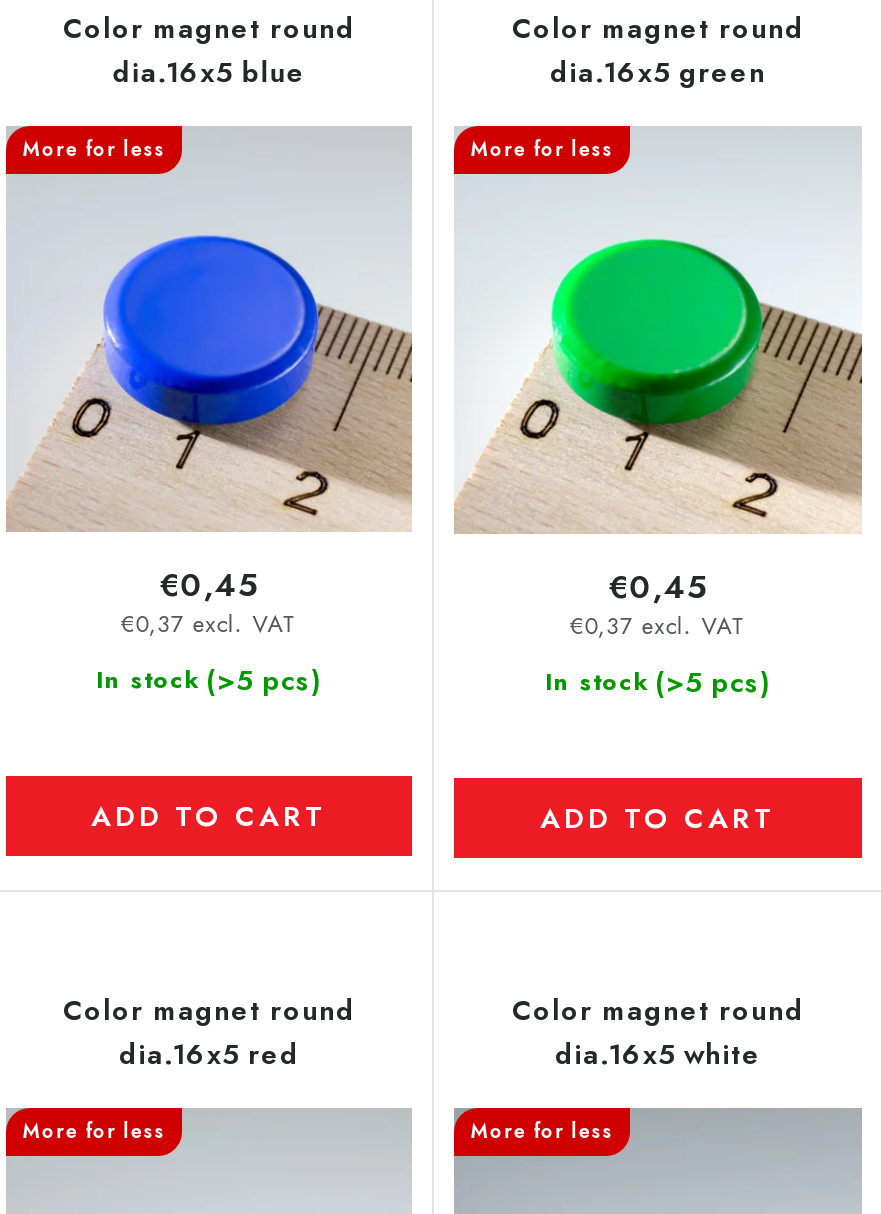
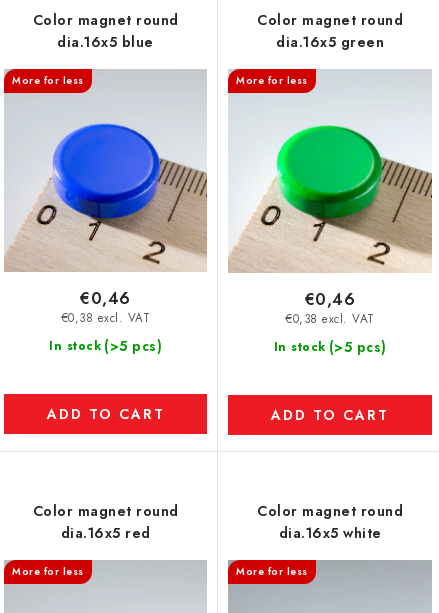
[160,562,258,608] €0,45 -> [80,287,131,310] €0,46
[608,564,708,610] €0,45 -> [305,288,355,311] €0,46
[120,608,298,640] €0,37 excl. VAT -> [61,310,150,326] €0,38 excl. VAT
[570,610,746,642] €0,37 excl. VAT -> [285,311,375,327] €0,38 excl. VAT

